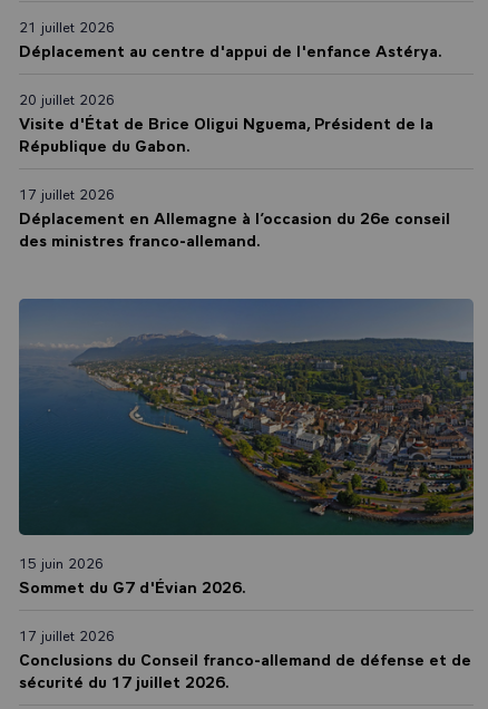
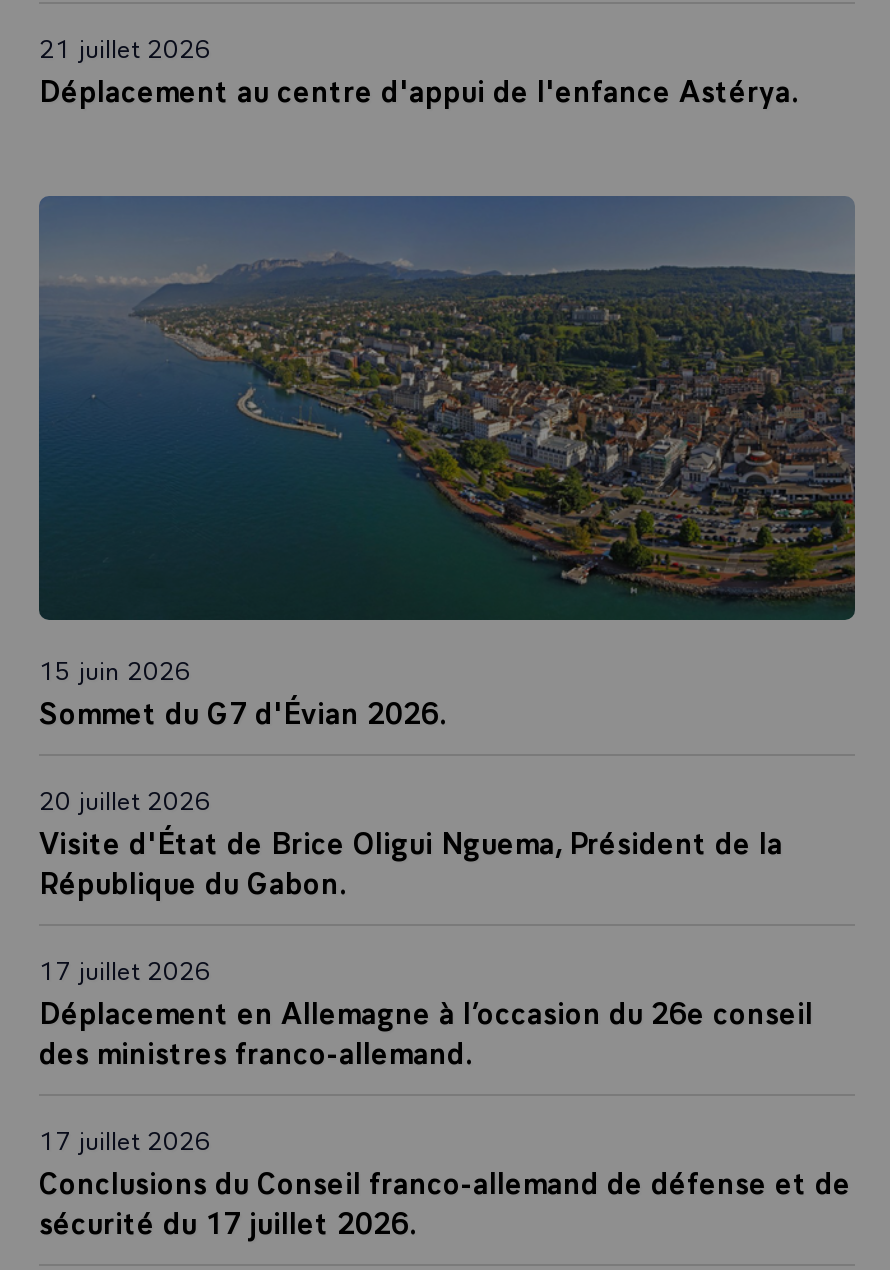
moved [19,89,450,250] -> [39,782,813,1070]: 20 juillet 2026 | Visite d'État de Brice Oligui Nguema, Président de la | République du Gabon. | 17 juillet 2026 | Déplacement en Allemagne à l’occasion du 26e conseil | des ministres franco-allemand.
moved [18,298,475,596] -> [37,196,857,730]: [image] | 15 juin 2026 | Sommet du G7 d'Évian 2026.

